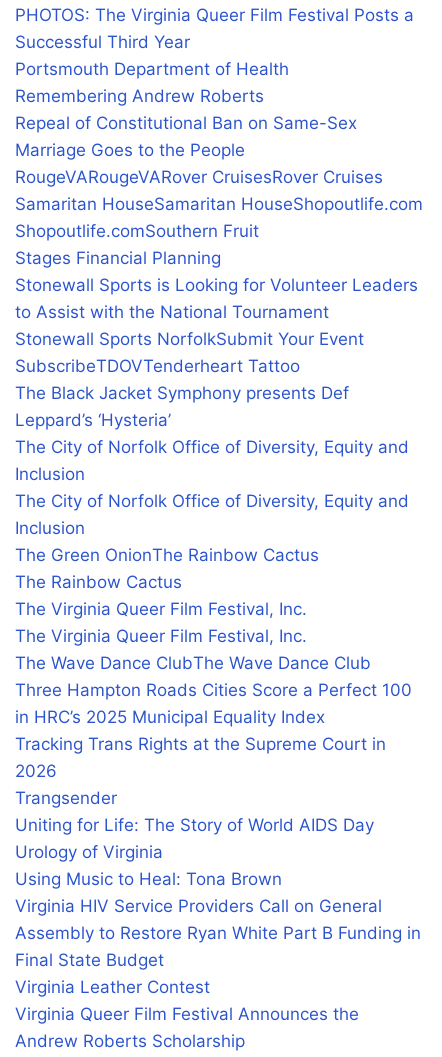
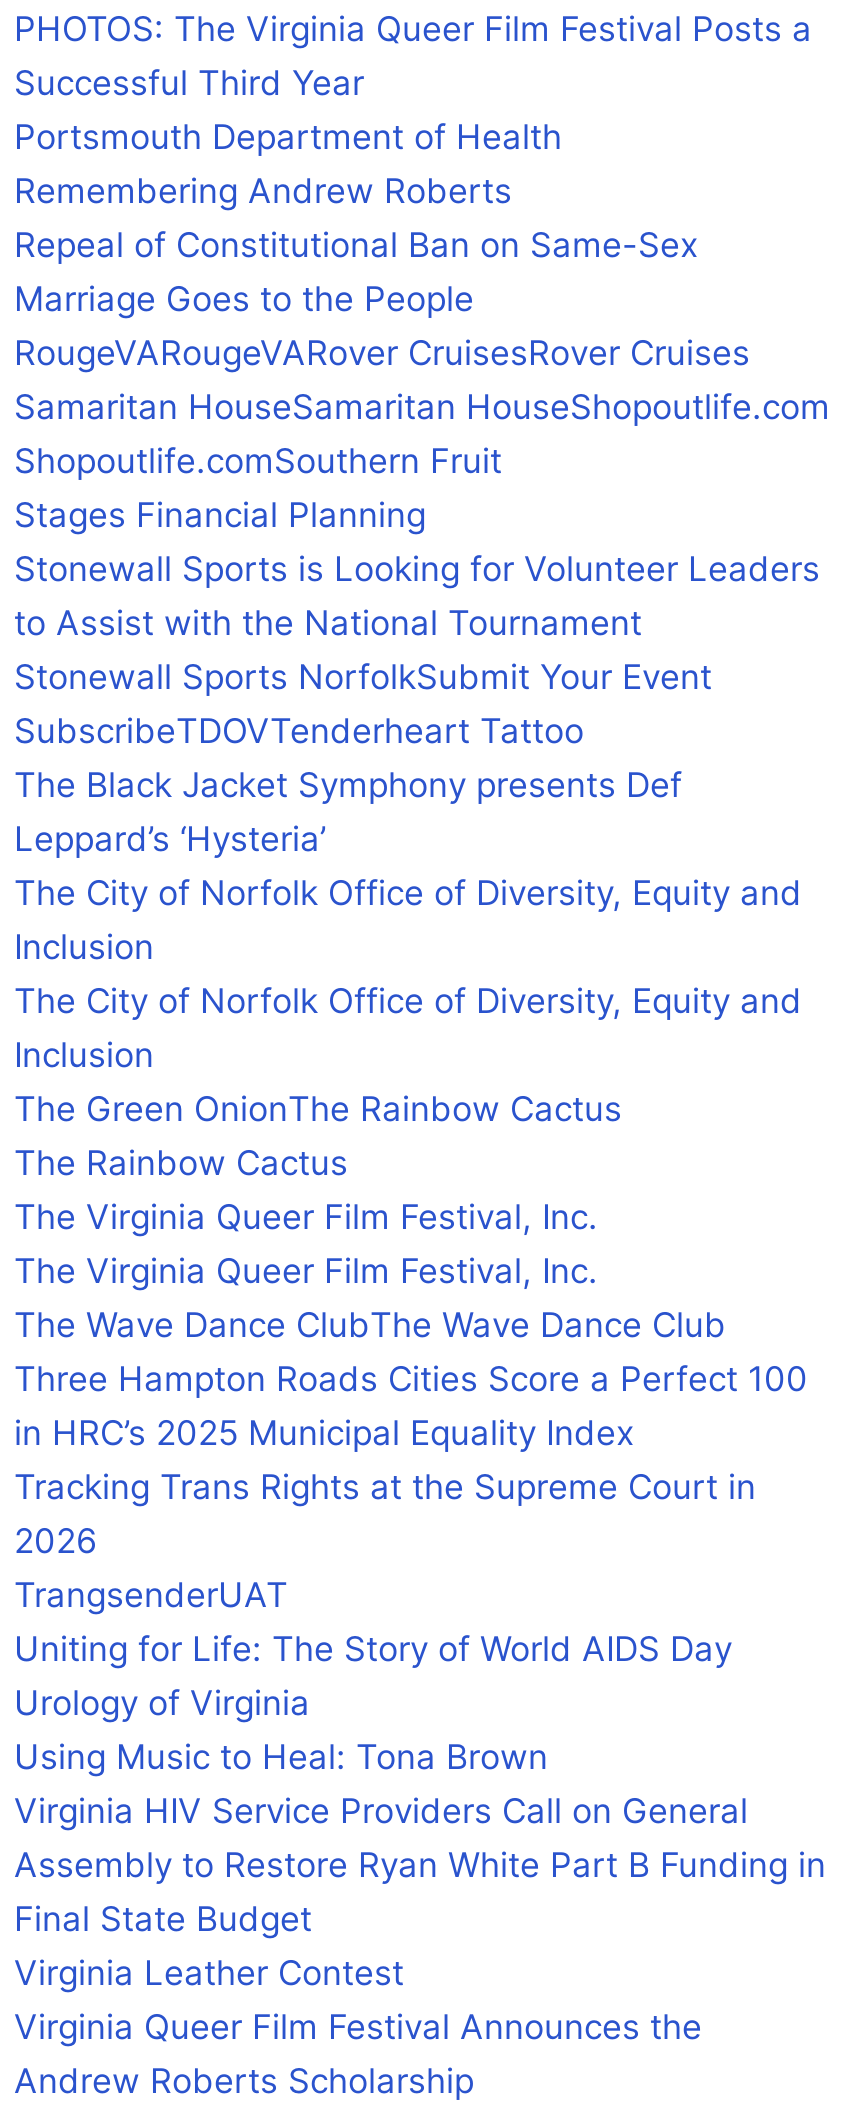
[15,788,117,808] Trangsender -> [14,1575,288,1615] TrangsenderUAT

